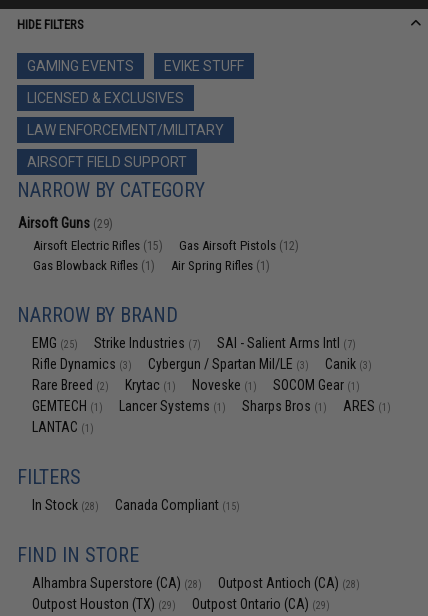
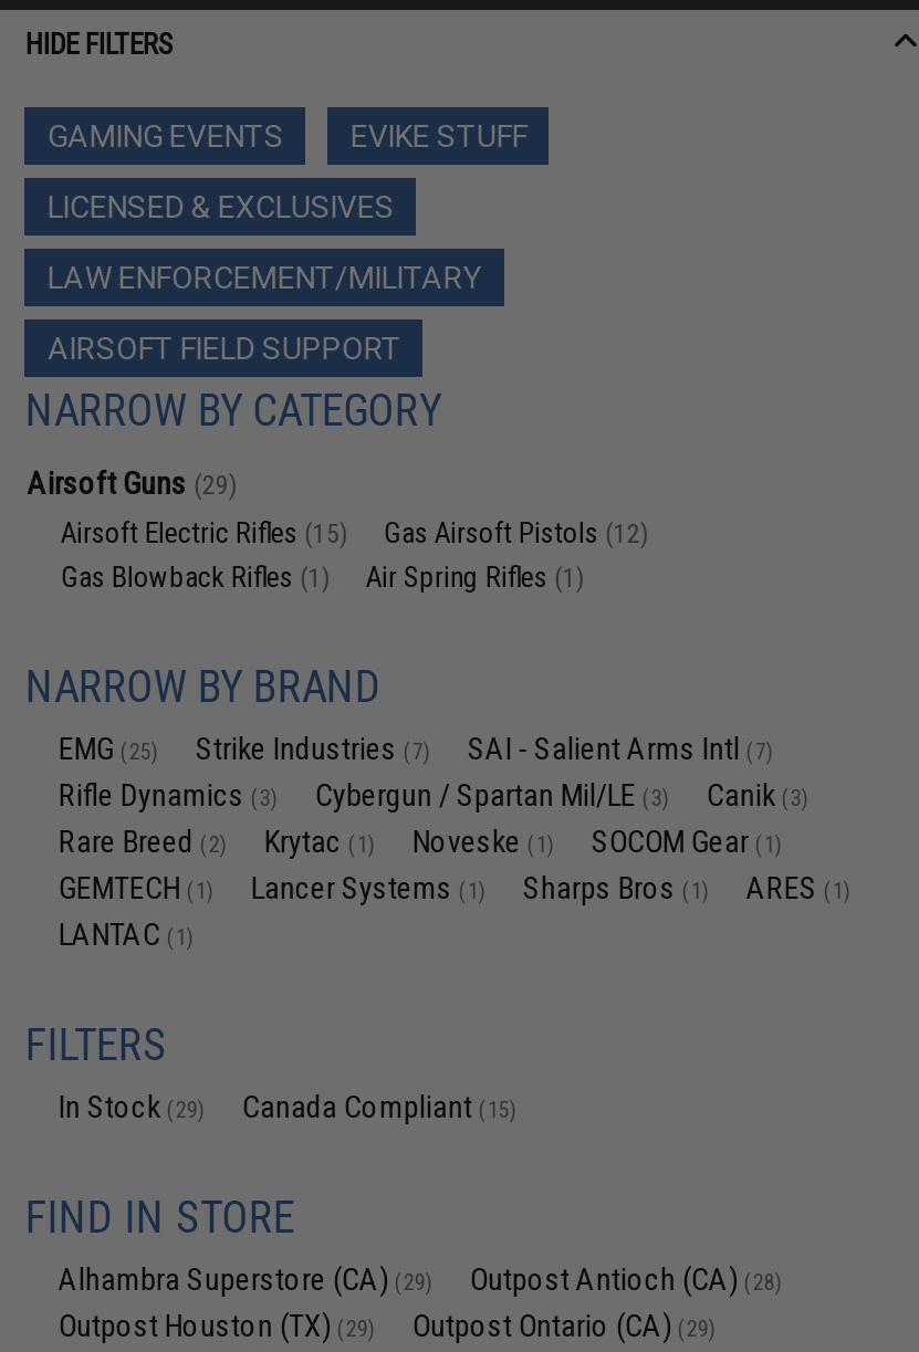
[32,497,240,513] In Stock (28) Canada Compliant (15) -> [58,1089,518,1124] In Stock (29) Canada Compliant (15)
[32,575,202,591] Alhambra Superstore (CA) (28) -> [58,1261,434,1297] Alhambra Superstore (CA) (29)

